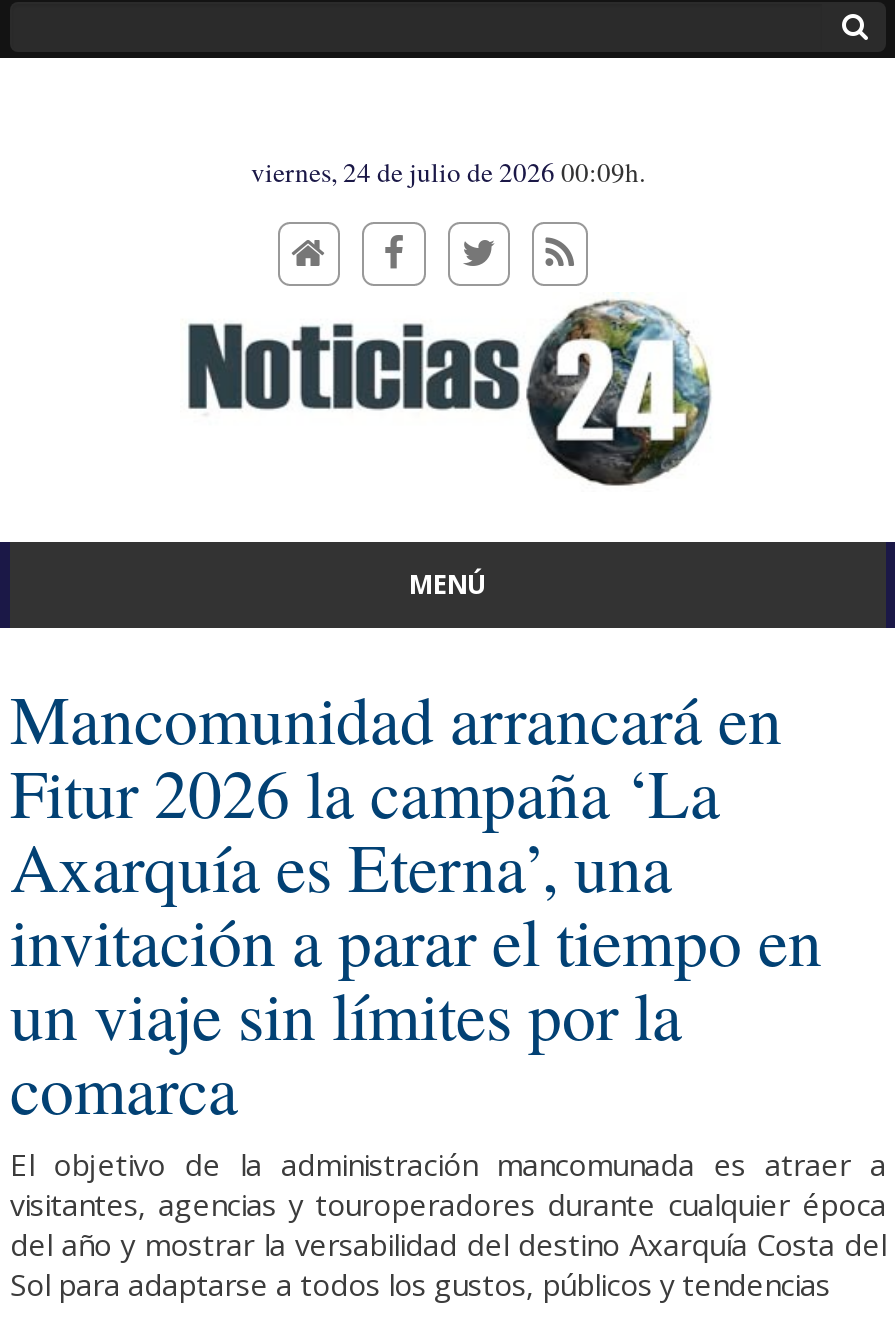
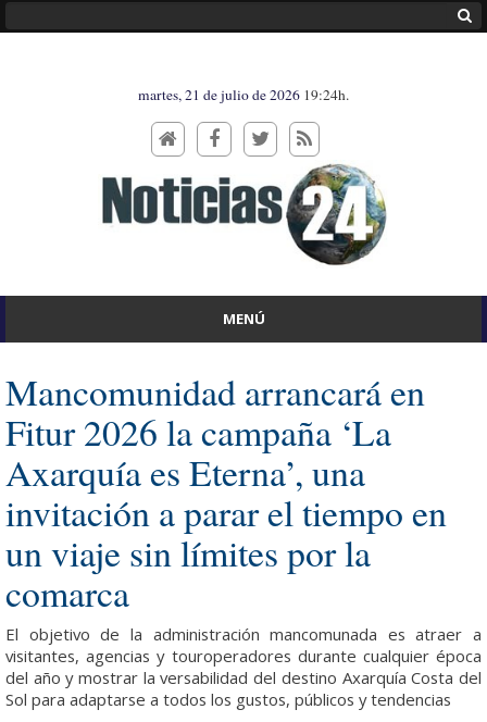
[251,154,645,190] viernes, 24 de julio de 2026 00:09h. -> [138,85,349,104] martes, 21 de julio de 2026 19:24h.

